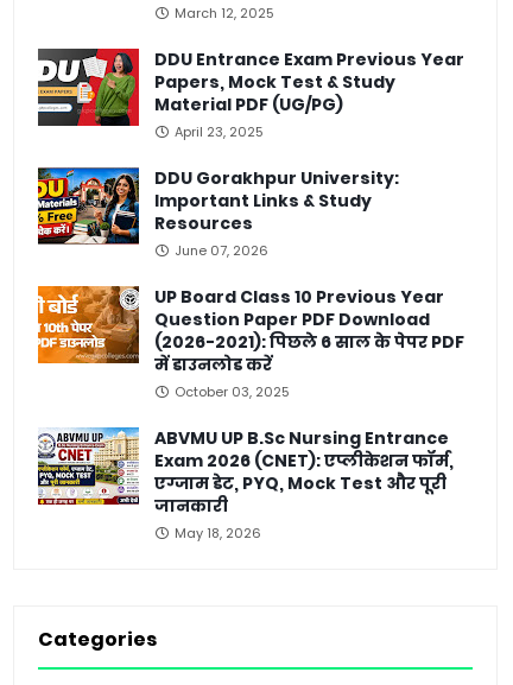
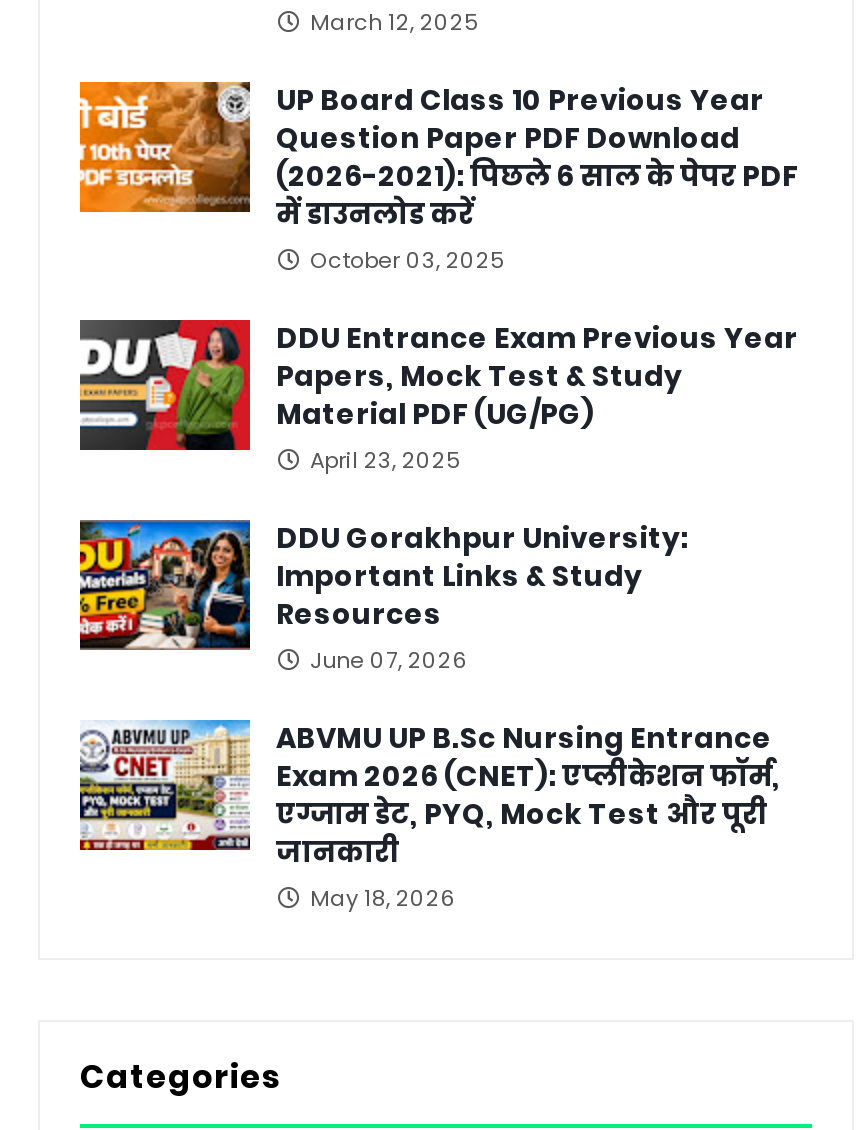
moved [37,47,464,260] -> [78,318,798,676]: [image] | DDU Entrance Exam Previous Year | Papers, Mock Test & Study | ... | Resources | June 07, 2026
moved [37,285,464,401] -> [78,80,798,276]: [image] | UP Board Class 10 Previous Year | Question Paper PDF Download | (2026-2021): पिछले 6 साल के पेपर PDF | में डाउनलोड करें | October 03, 2025

